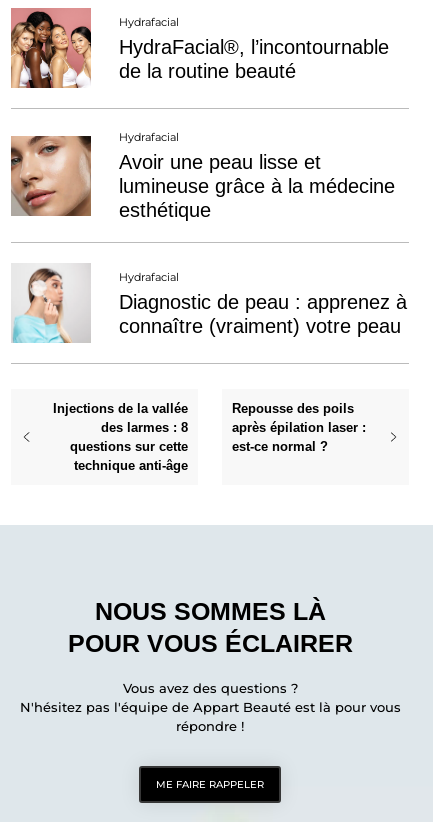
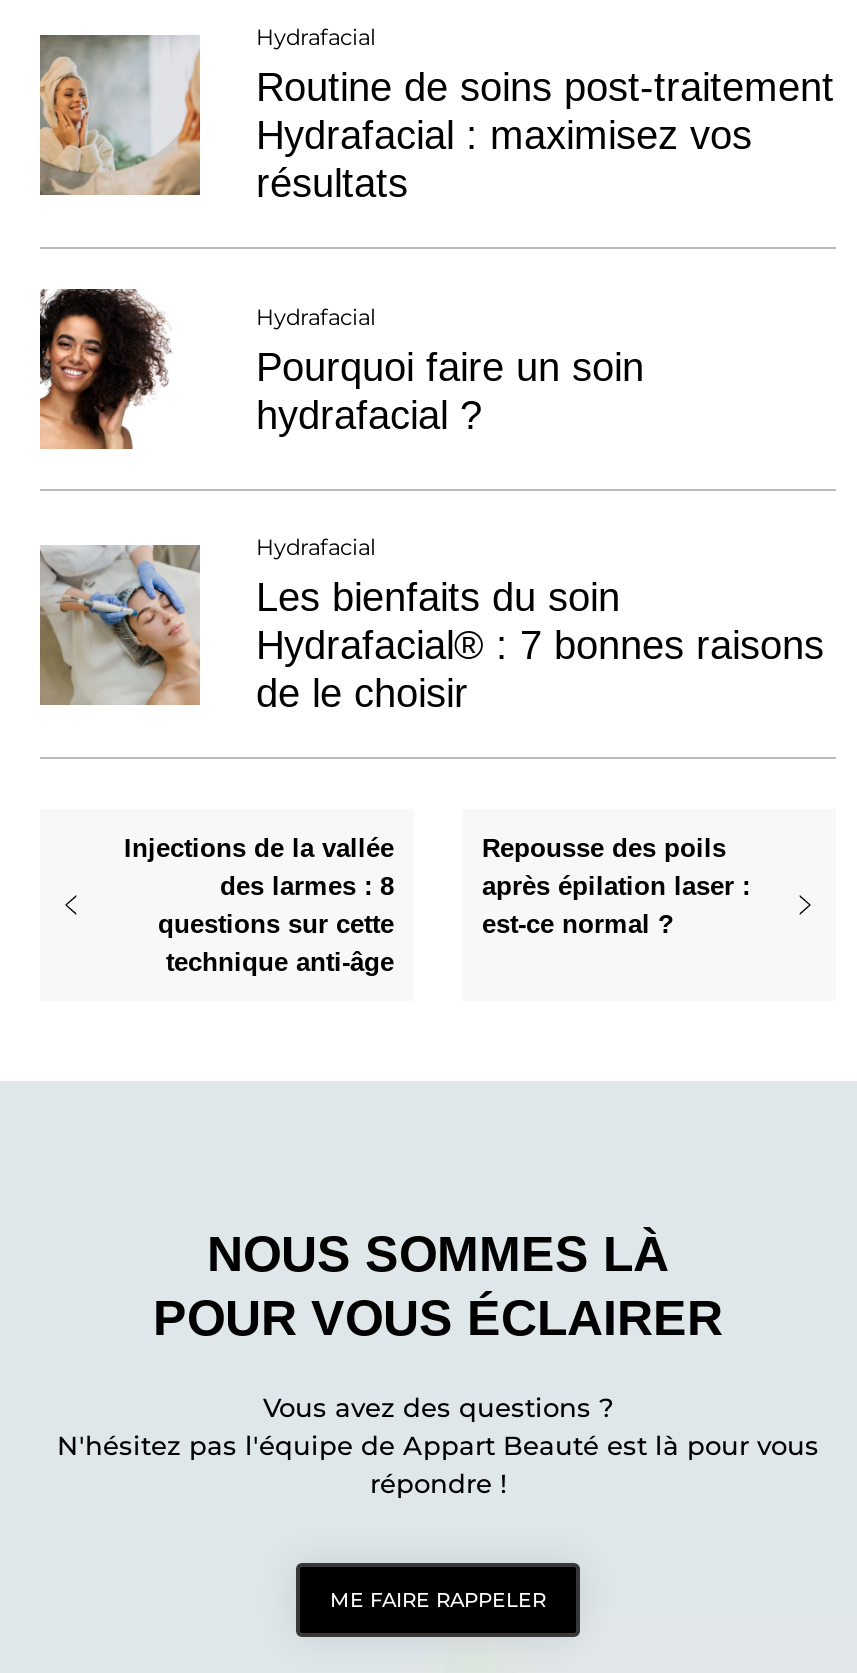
[10,7,389,89] [image] | HydraFacial®, l’incontournable | de la routine beauté -> [40,10,834,205] [image] | Routine de soins post-traitement | Hydrafacial : maximisez vos | résultats
[11,135,395,221] [image] | Avoir une peau lisse et | lumineuse grâce à la médecine | esthétique -> [40,286,644,450] [image] | Pourquoi faire un soin | hydrafacial ?
[11,268,407,344] [image] | Diagnostic de peau : apprenez à | connaître (vraiment) votre peau -> [38,544,824,715] [image] | Les bienfaits du soin | Hydrafacial® : 7 bonnes raisons | de le choisir

